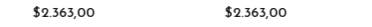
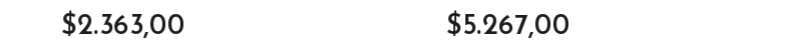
[225,6,291,21] $2.363,00 -> [446,11,578,41] $5.267,00

